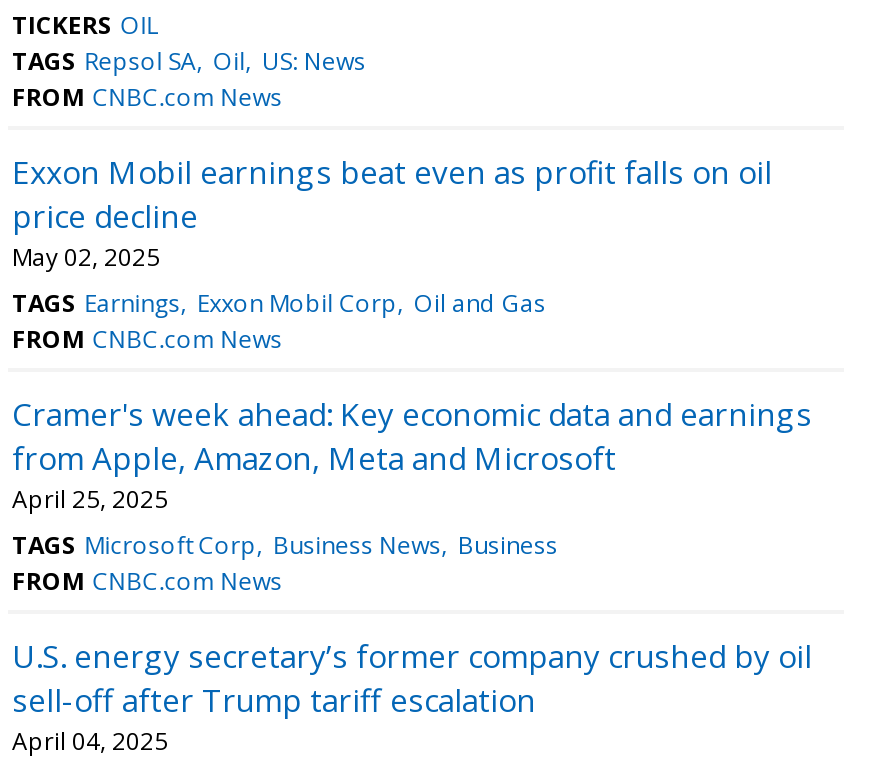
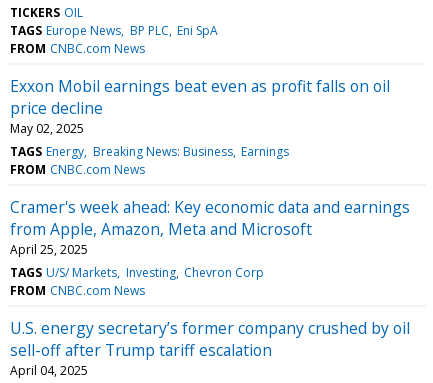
[12,44,366,78] TAGS Repsol SA Oil US: News -> [10,22,218,39] TAGS Europe News BP PLC Eni SpA
[12,286,546,320] TAGS Earnings Exxon Mobil Corp Oil and Gas -> [10,143,289,160] TAGS Energy Breaking News: Business Earnings
[12,528,558,562] TAGS Microsoft Corp Business News Business -> [10,264,264,281] TAGS U/S/ Markets Investing Chevron Corp

